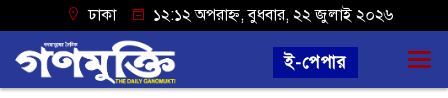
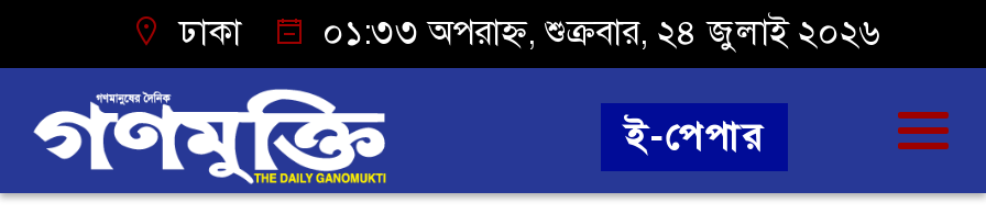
[149,5,393,25] ১২:১২ অপরাহ্ন, বুধবার, ২২ জুলাই ২০২৬ -> [314,11,879,55] ০১:৩৩ অপরাহ্ন, শুক্রবার, ২৪ জুলাই ২০২৬

